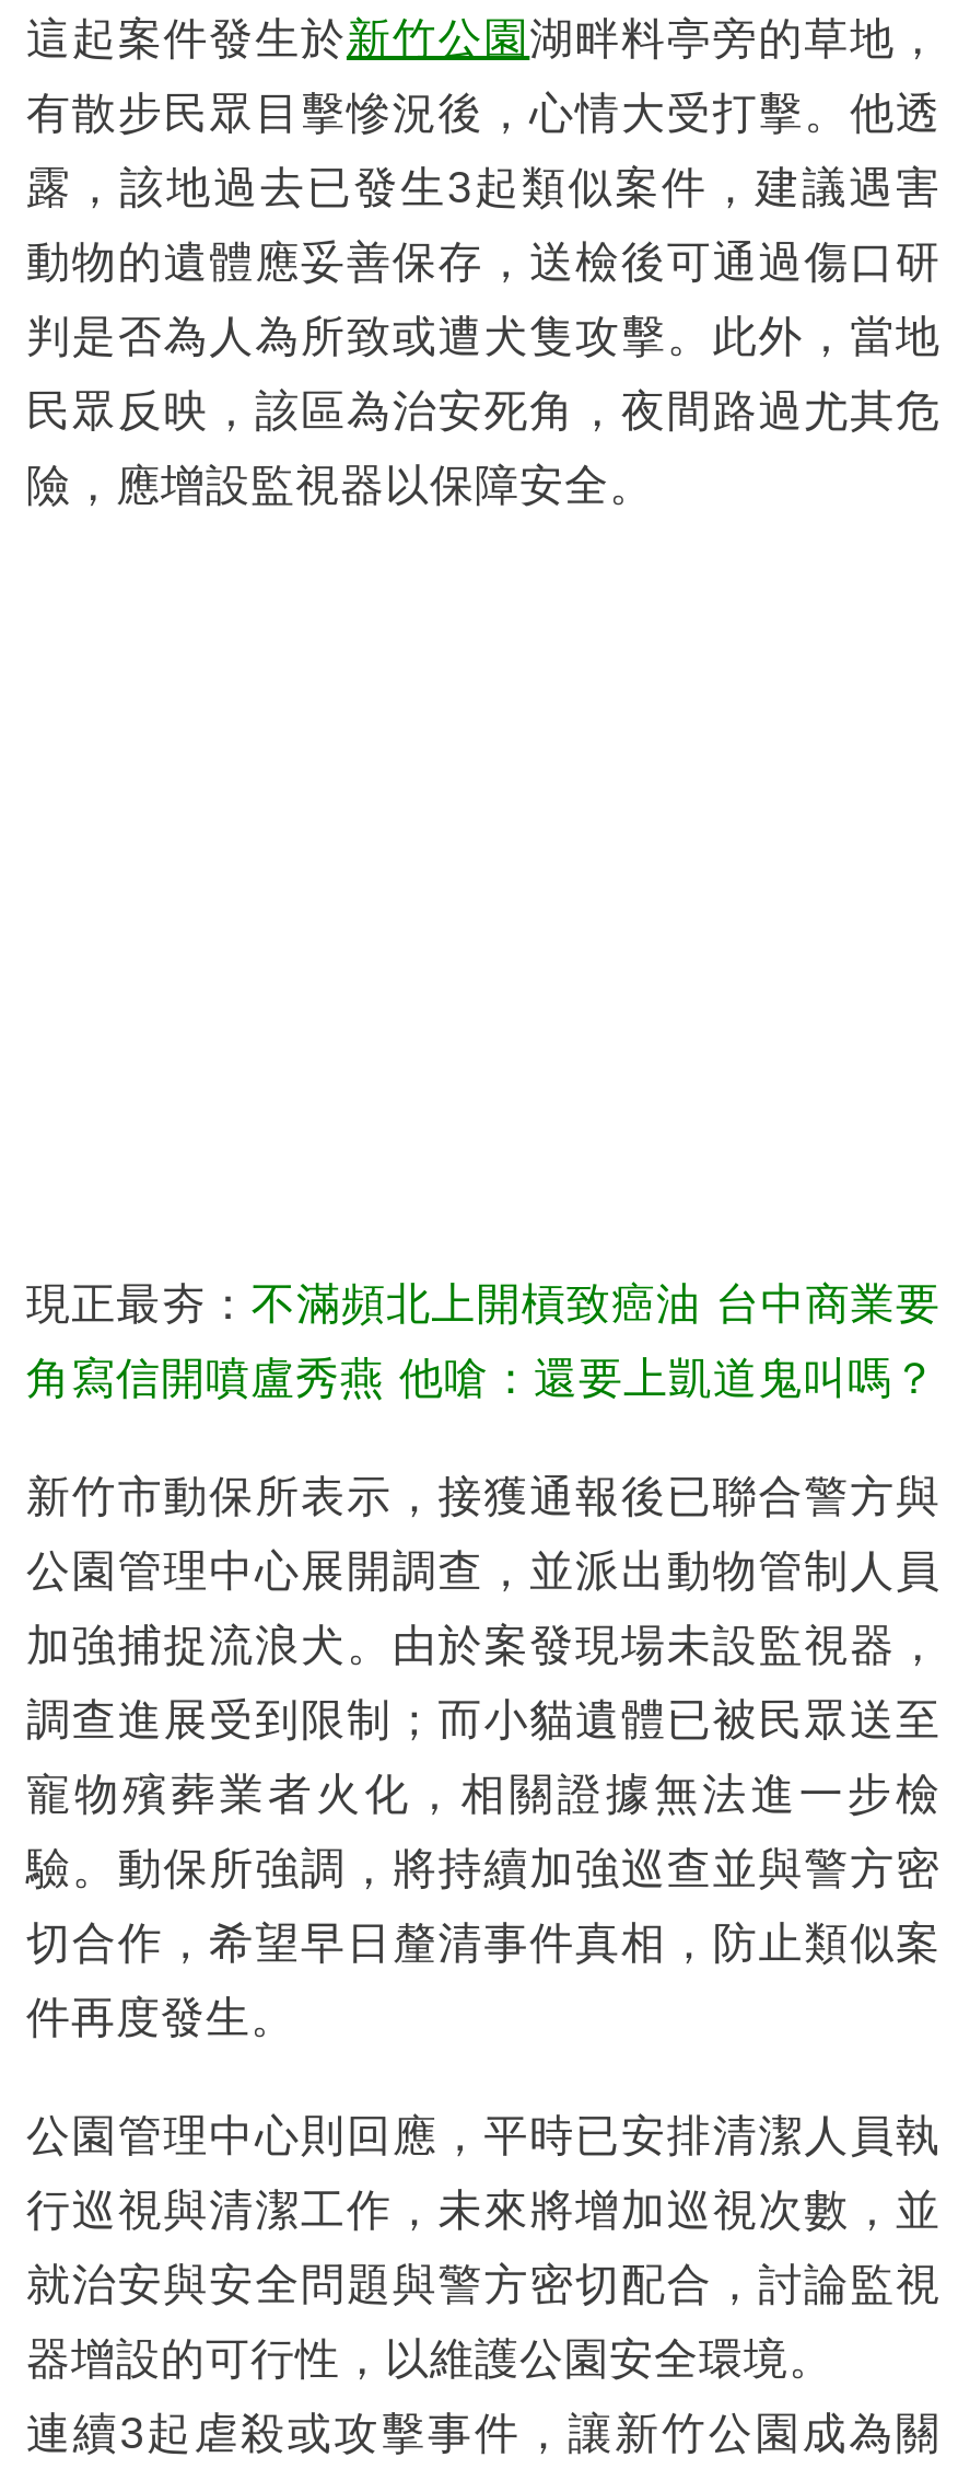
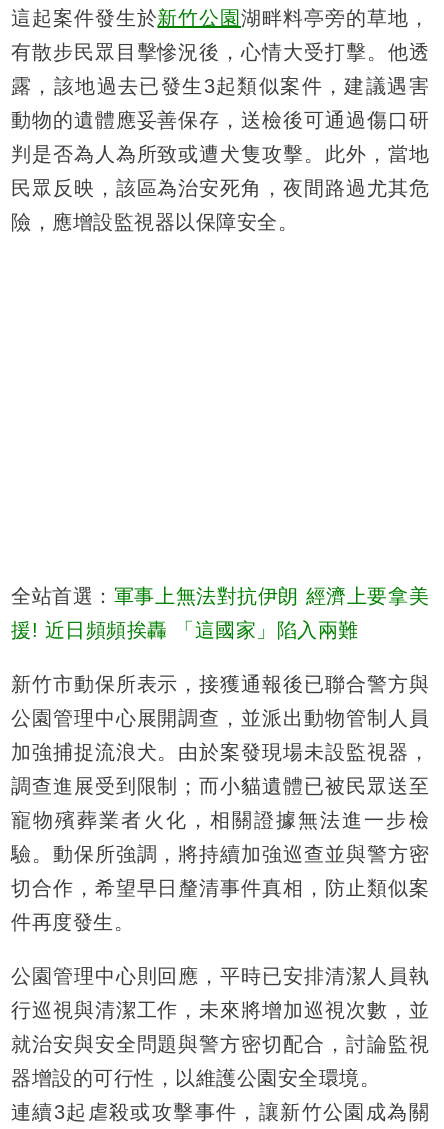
[26,1279,941,1327] 現正最夯：不滿頻北上開槓致癌油 台中商業要 -> [11,585,429,607] 全站首選：軍事上無法對抗伊朗 經濟上要拿美
[26,1353,937,1401] 角寫信開噴盧秀燕 他嗆：還要上凱道鬼叫嗎？ -> [11,619,358,641] 援! 近日頻頻挨轟 「這國家」陷入兩難

